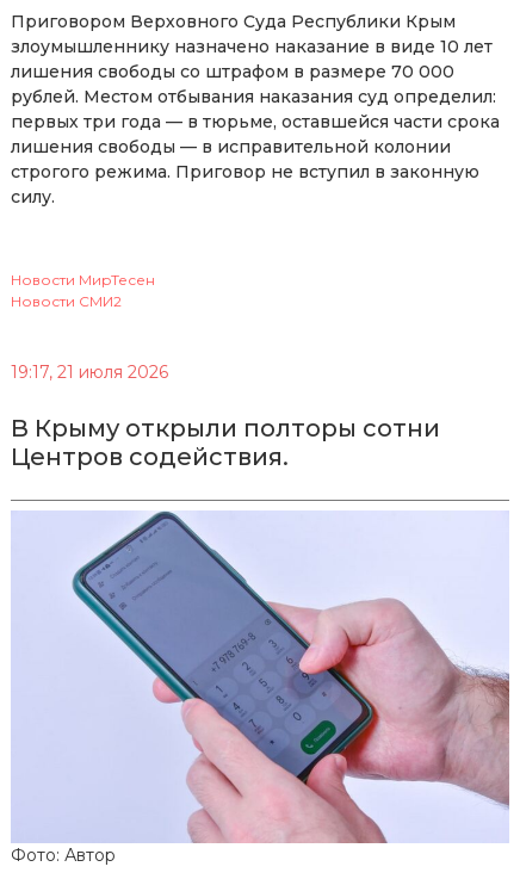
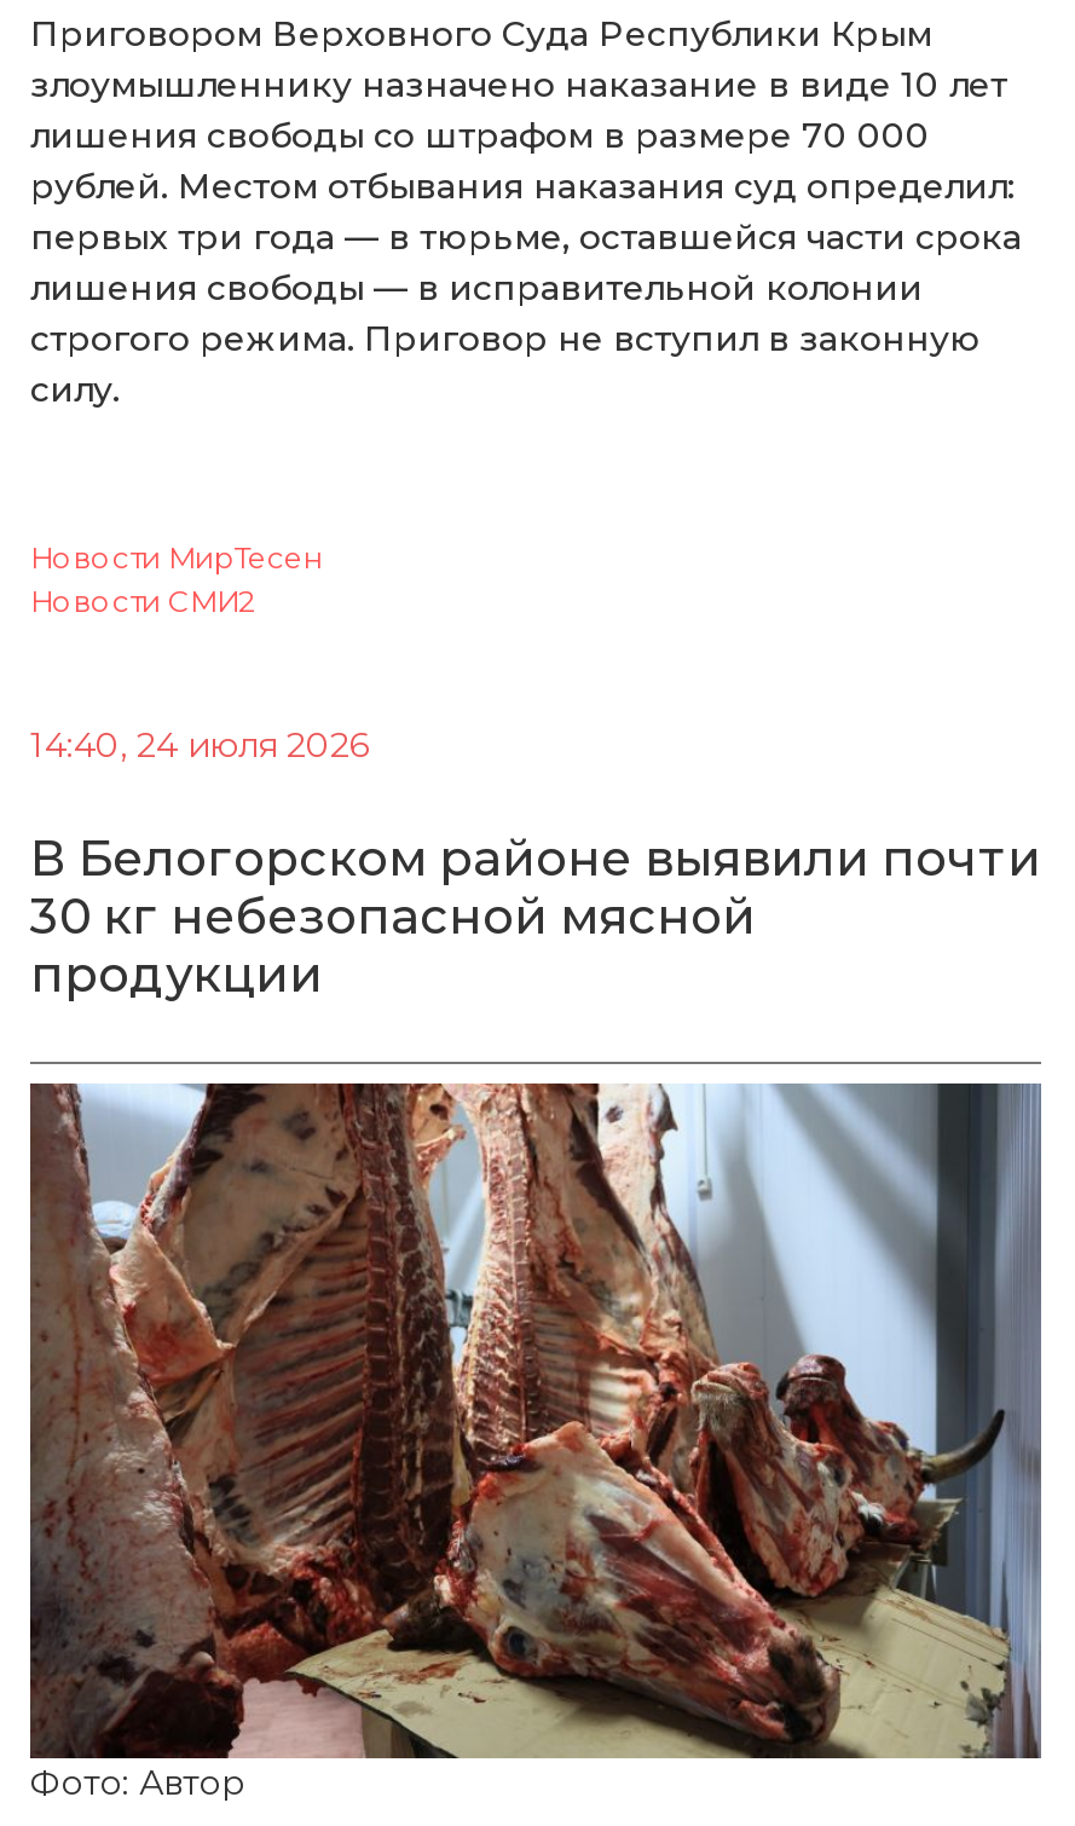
[11,362,168,383] 19:17, 21 июля 2026 -> [30,724,369,768] 14:40, 24 июля 2026
[11,414,440,472] В Крыму открыли полторы сотни | Центров содействия. -> [30,831,1041,1005] В Белогорском районе выявили почти | 30 кг небезопасной мясной | продукции
[11,510,509,844] [image] -> [28,1081,1044,1761] [image]

